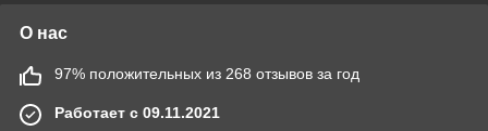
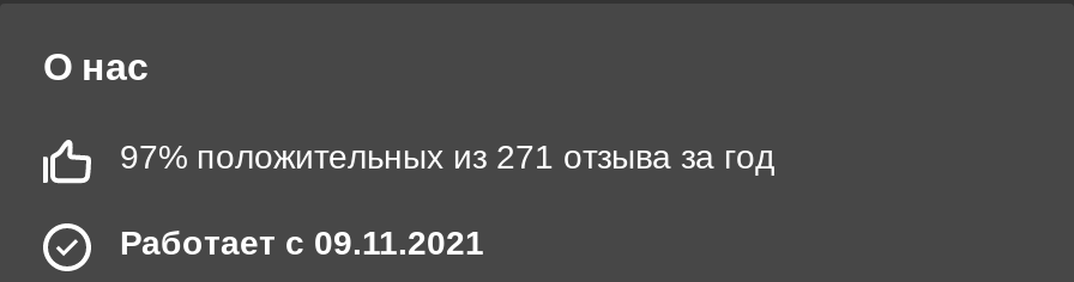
[54,65,359,83] 97% положительных из 268 отзывов за год -> [120,138,774,177] 97% положительных из 271 отзыва за год

